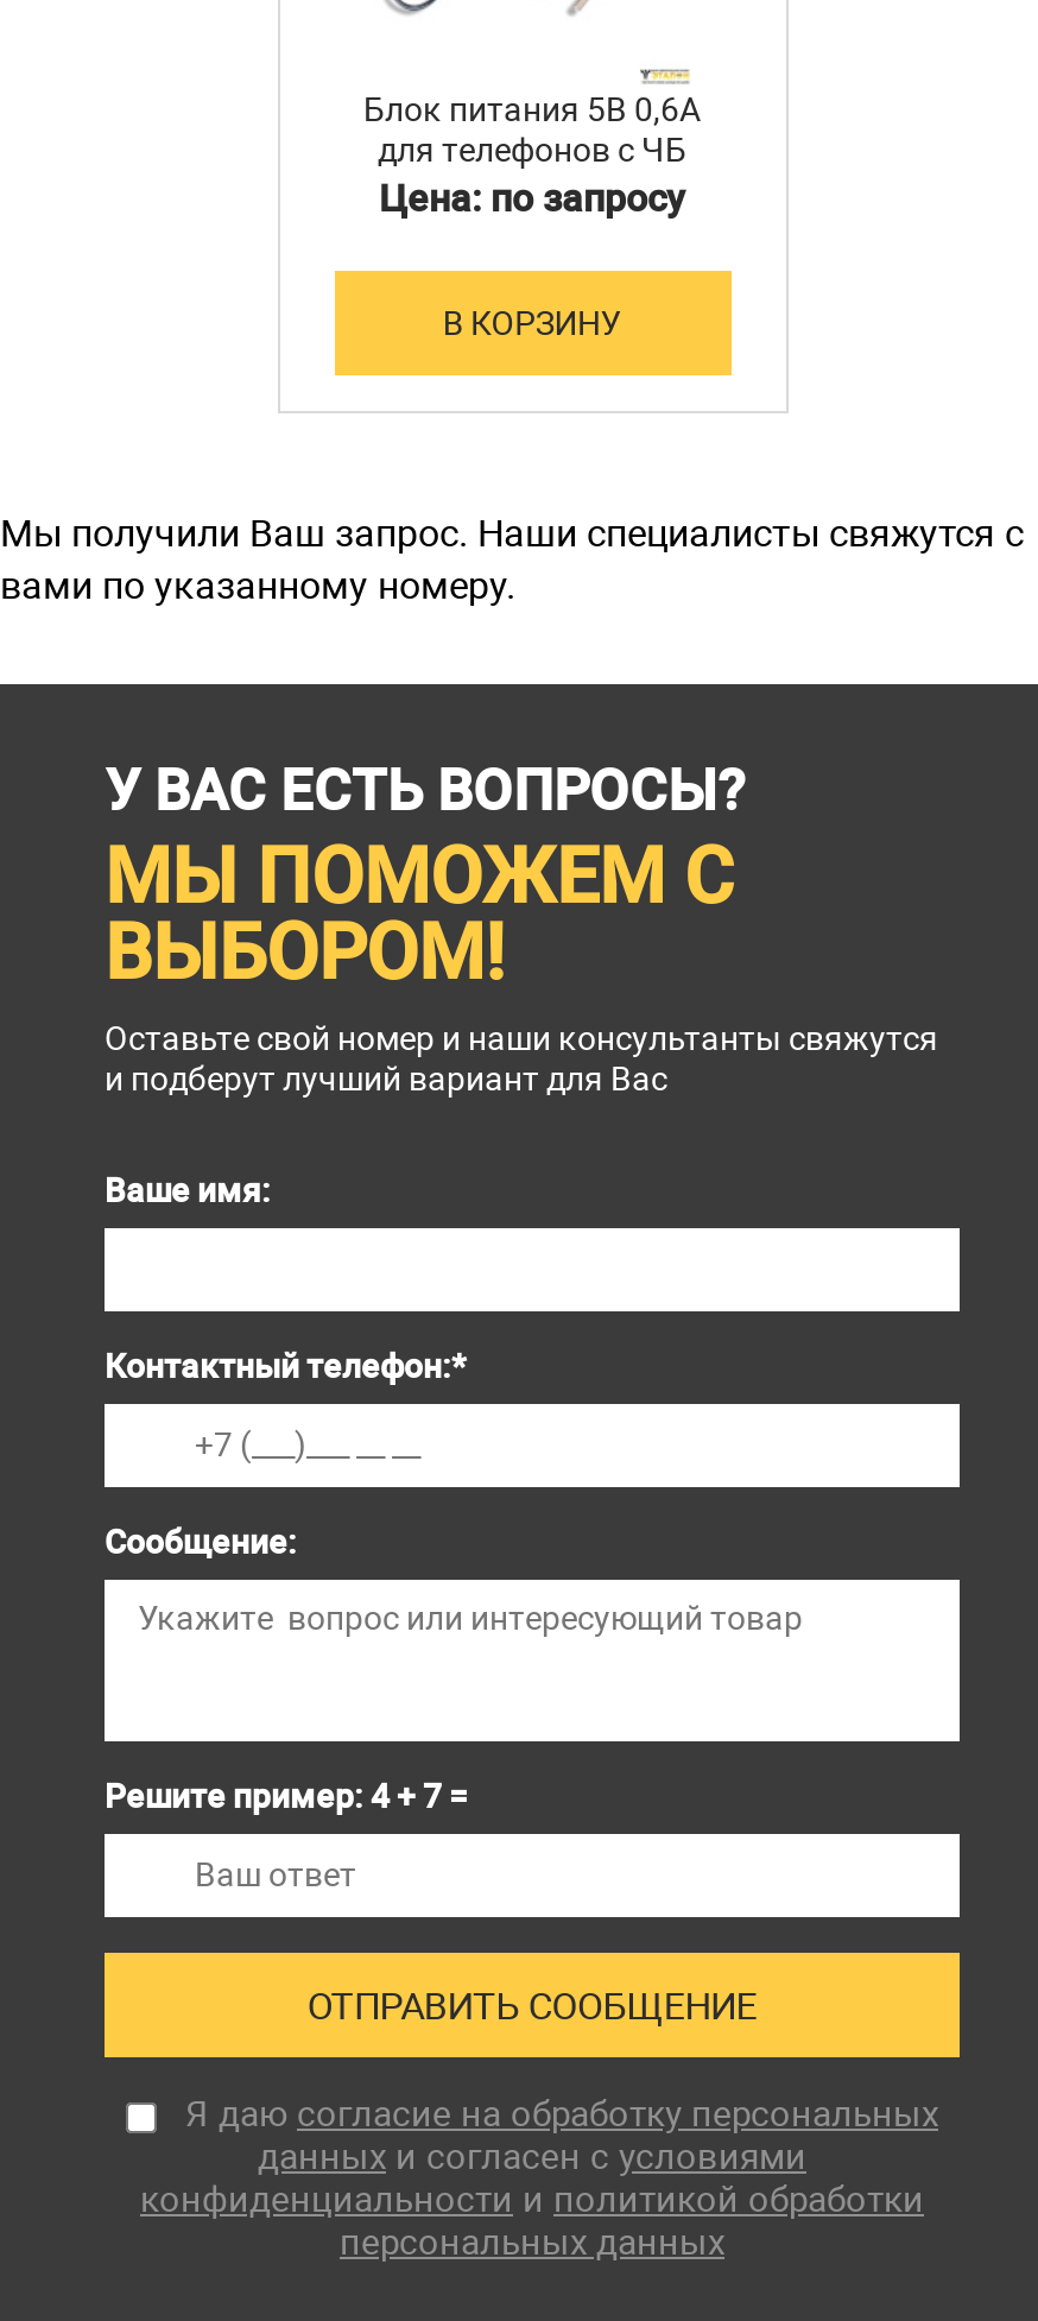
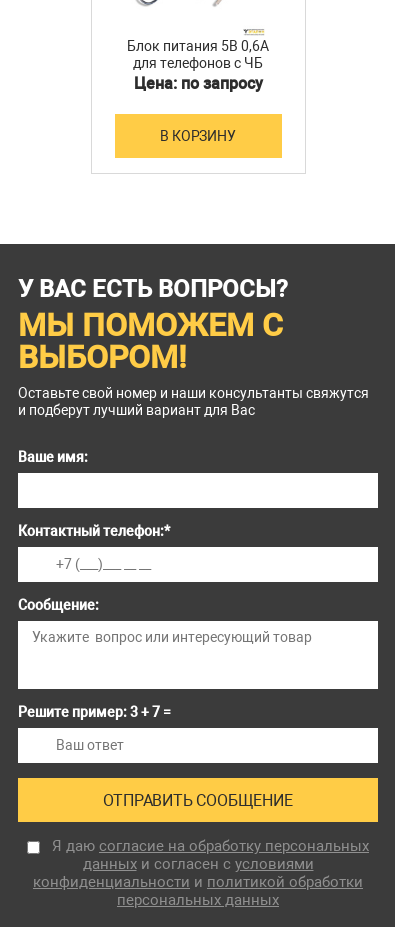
[0,510,1024,608] Мы получили Ваш запрос. Наши специалисты свяжутся с | вами по указанному номеру. -> none
[105,1777,468,1815] Решите пример: 4 + 7 = -> [18,704,171,720] Решите пример: 3 + 7 =

